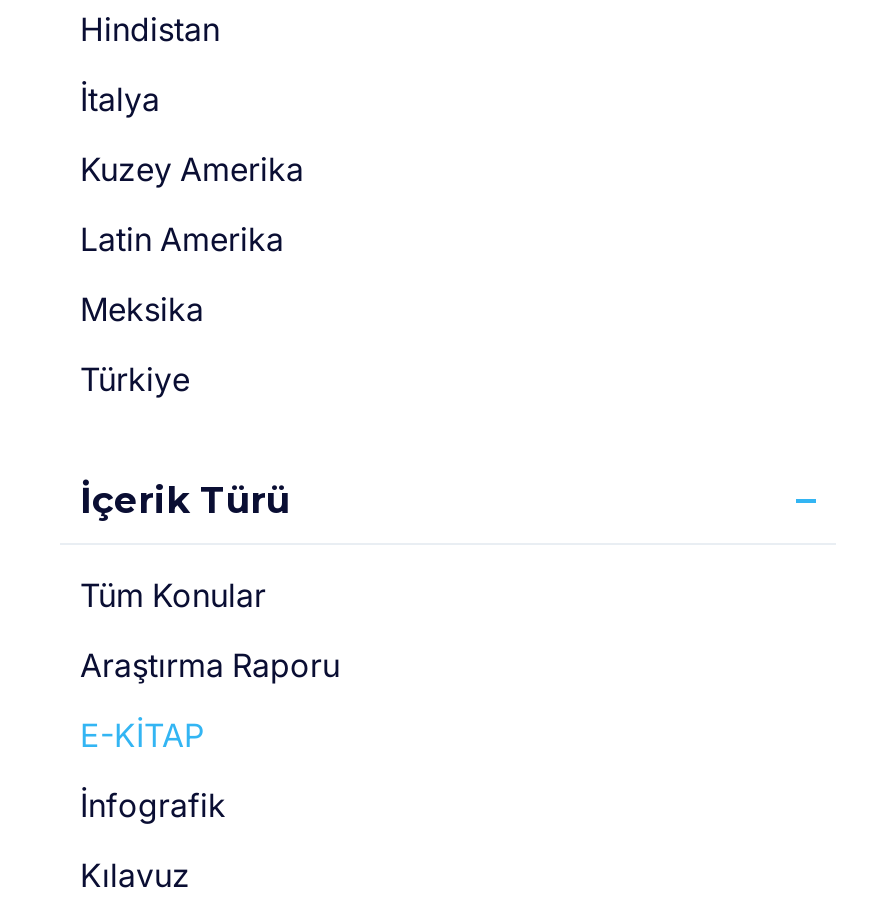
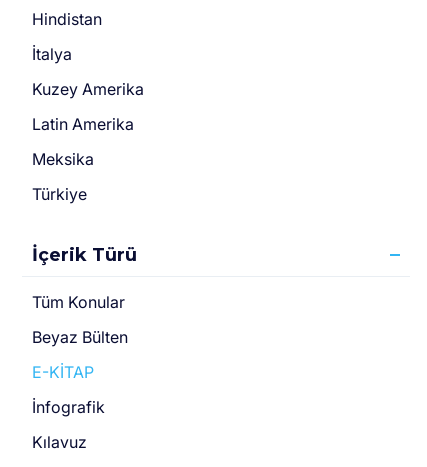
[80,645,340,685] Araştırma Raporu -> [32,327,128,347] Beyaz Bülten

